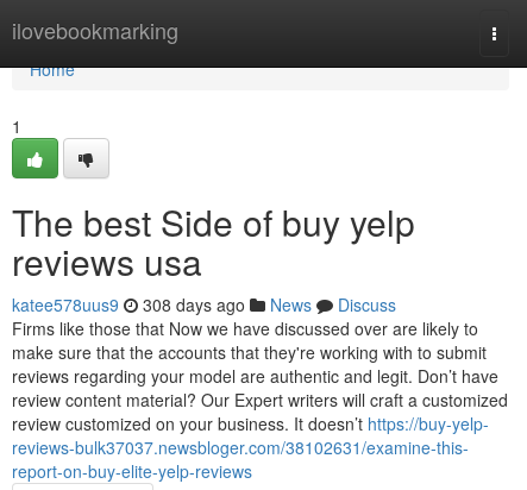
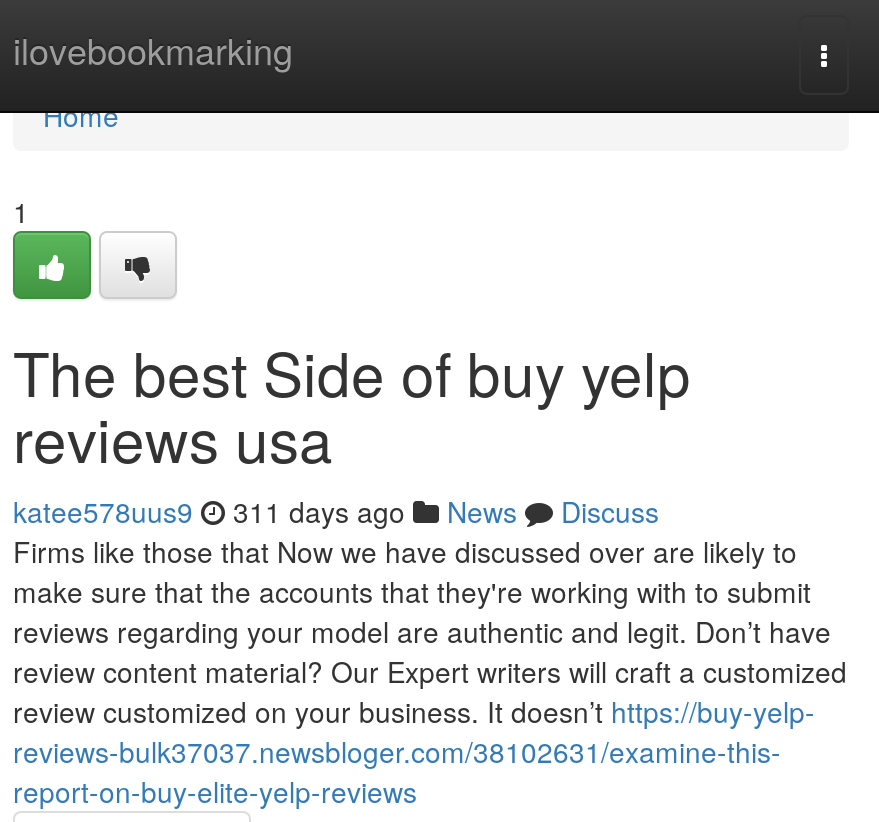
[12,293,396,316] katee578uus9 308 days ago News Discuss -> [13,491,659,531] katee578uus9 311 days ago News Discuss

